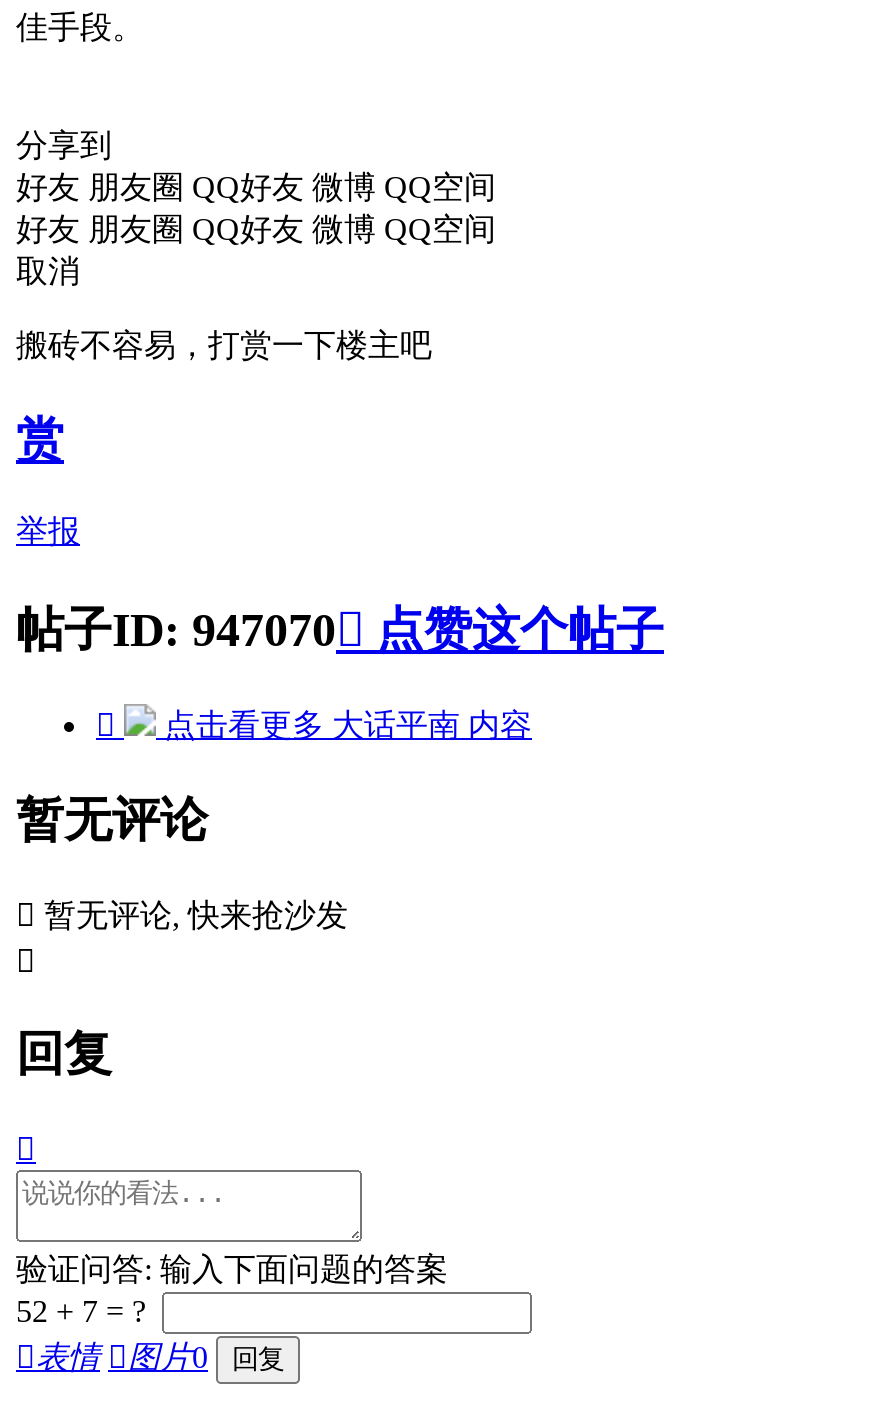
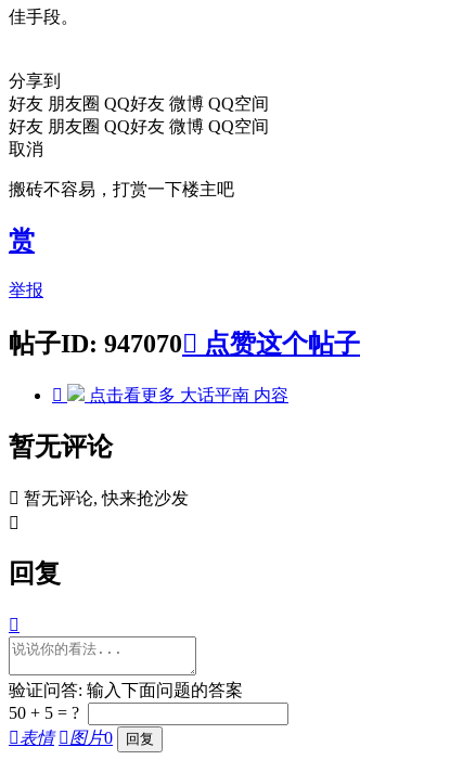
[16,1293,146,1327] 52 + 7 = ? -> [9,703,79,722] 50 + 5 = ?

